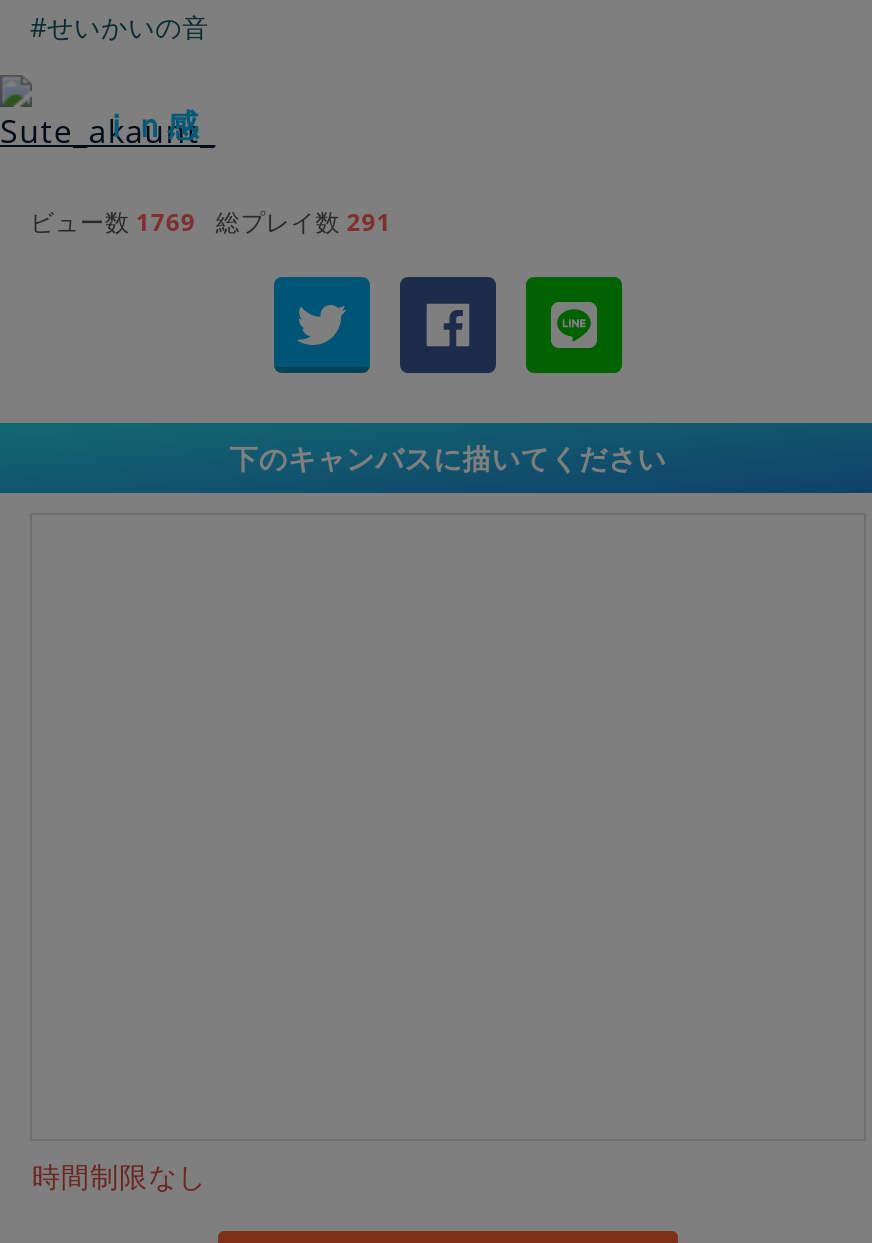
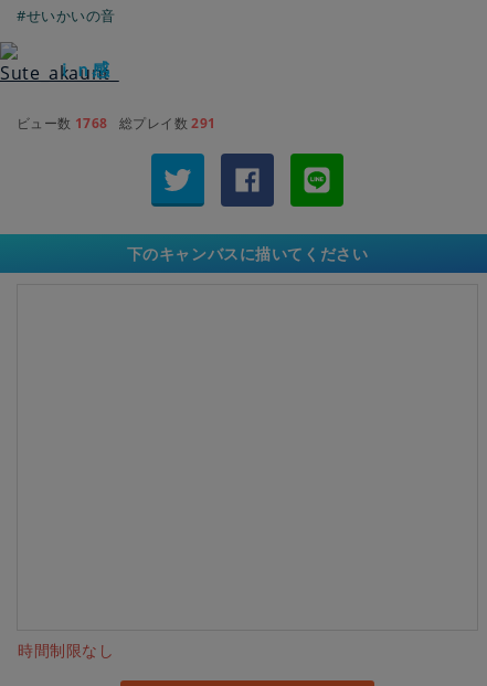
[30,205,391,239] ビュー数 1769 総プレイ数 291 -> [17,114,216,133] ビュー数 1768 総プレイ数 291

